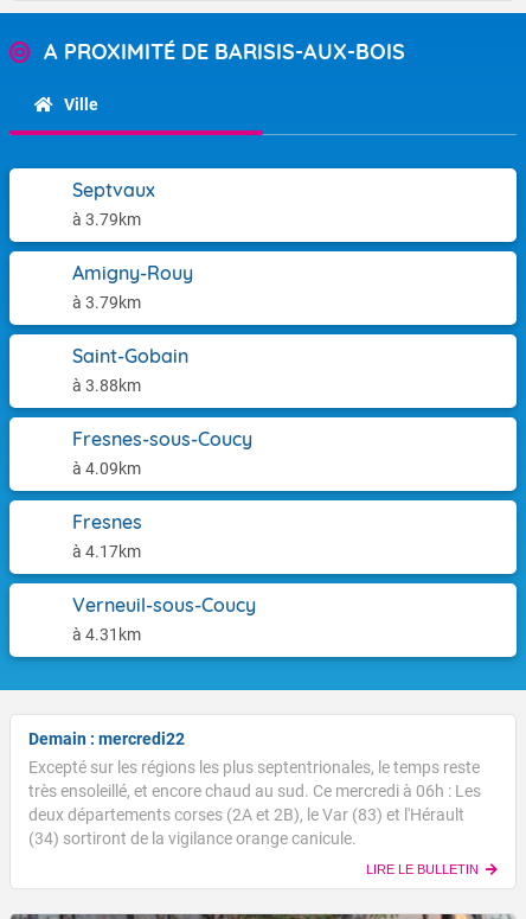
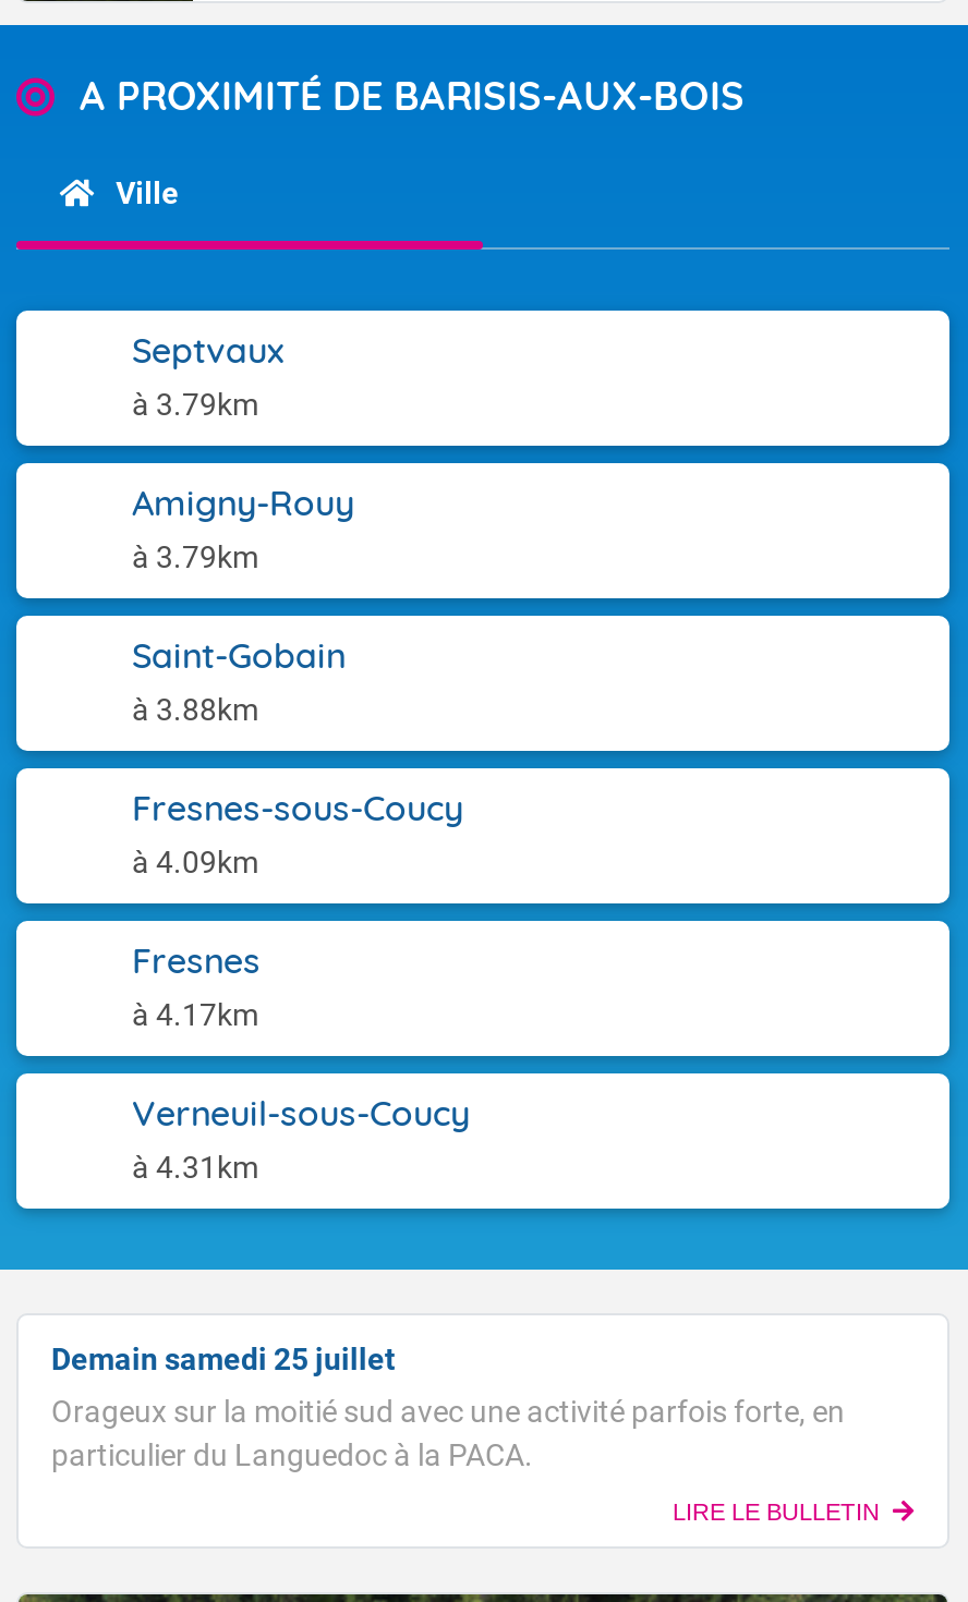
[28,730,185,748] Demain : mercredi22 -> [51,1341,396,1376] Demain samedi 25 juillet
[28,758,481,848] Excepté sur les régions les plus septentrionales, le temps reste | très ensoleillé, et encore chaud au sud. Ce mercredi à 06h : Les | deux départements corses (2A et 2B), le Var (83) et l'Hérault | (34) sortiront de la vigilance orange canicule. -> [51,1393,845,1472] Orageux sur la moitié sud avec une activité parfois forte, en | particulier du Languedoc à la PACA.

